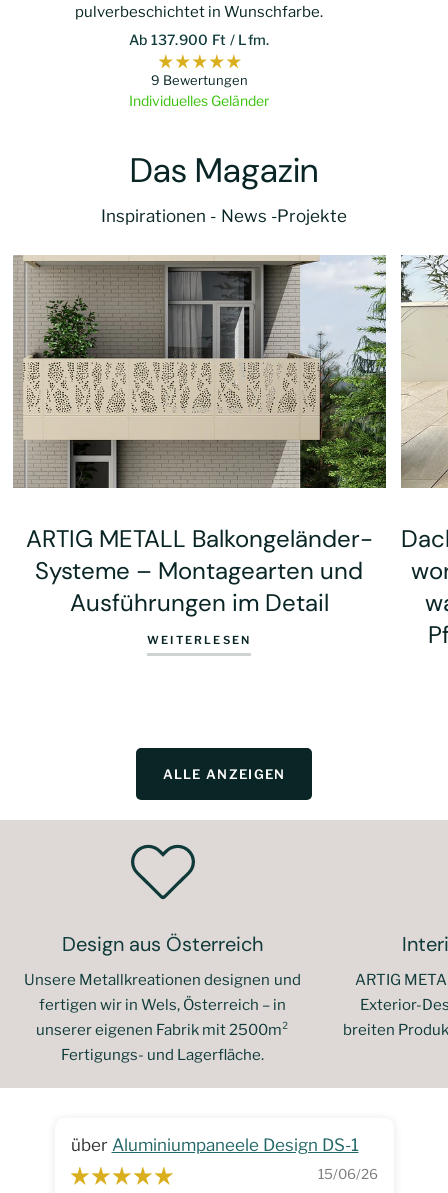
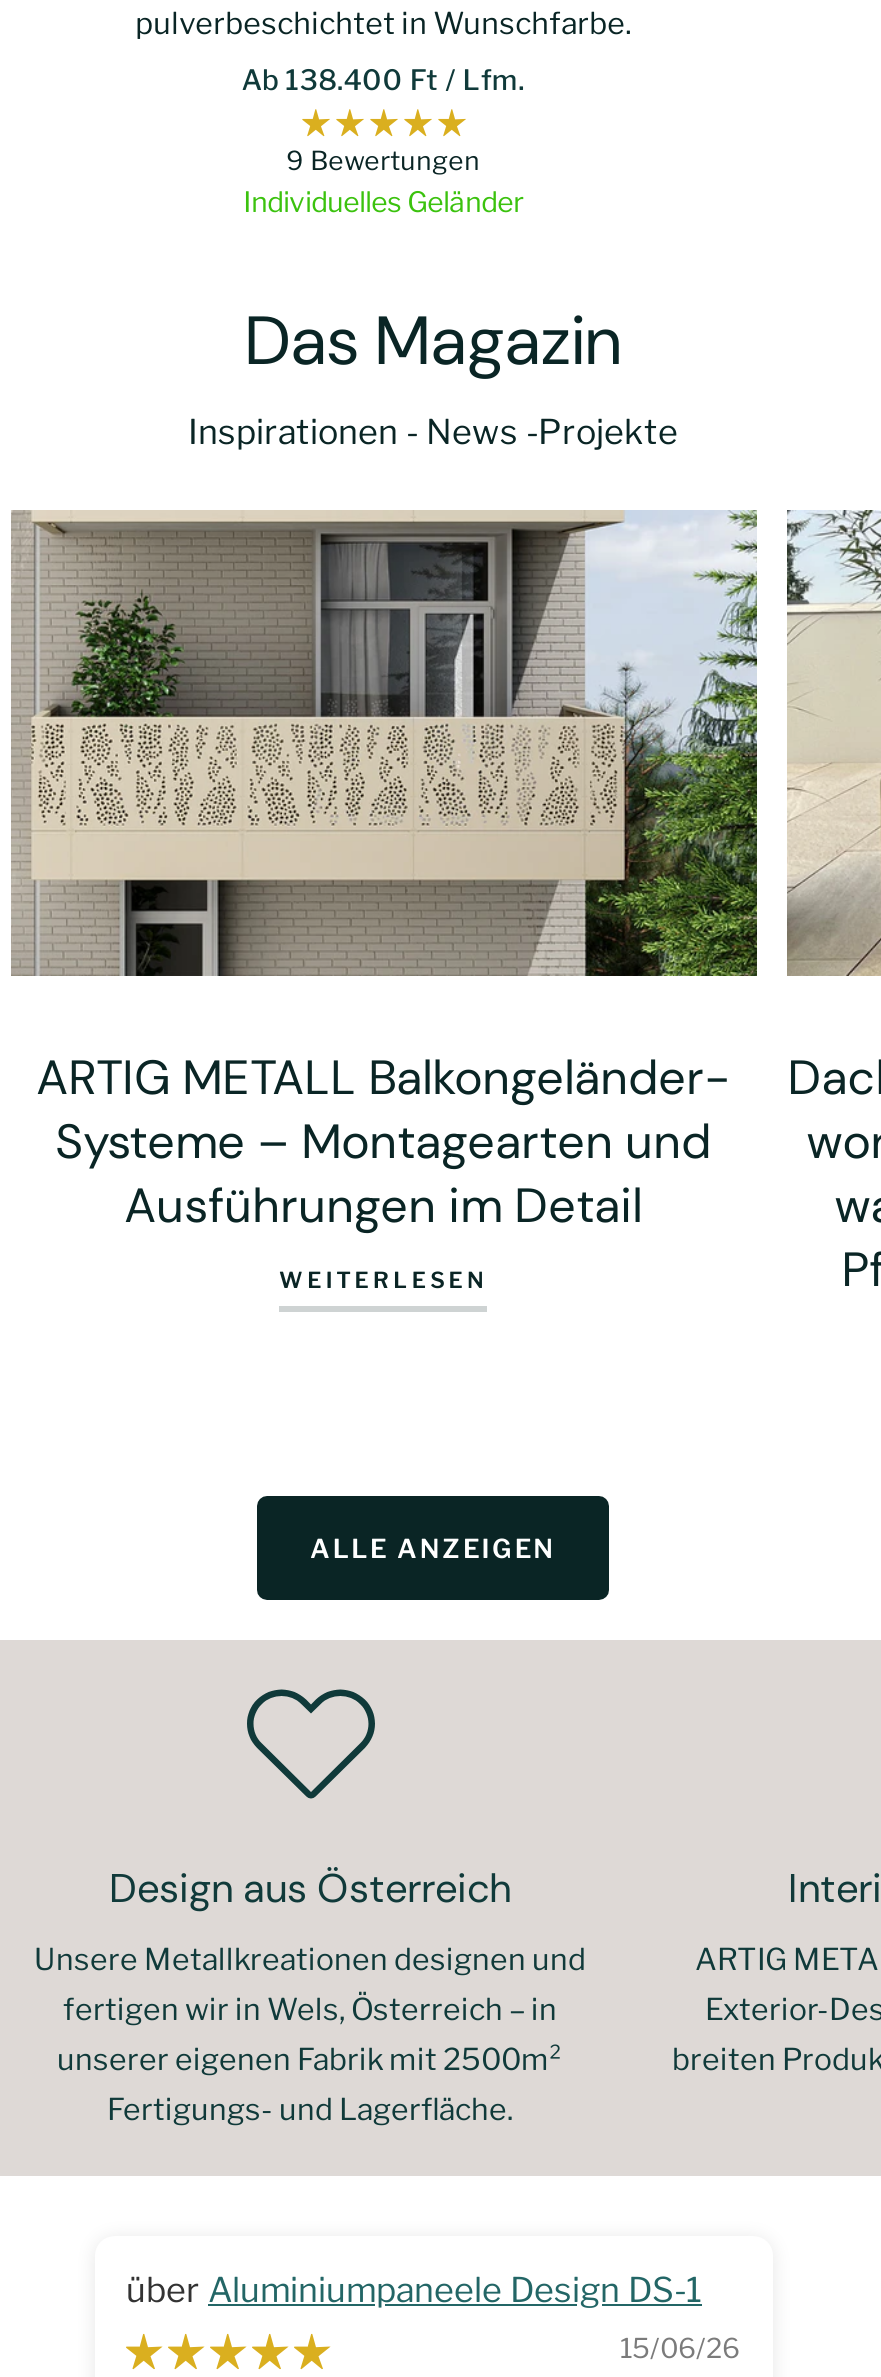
[129,31,269,48] Ab 137.900 Ft / Lfm. -> [242,62,525,96] Ab 138.400 Ft / Lfm.

